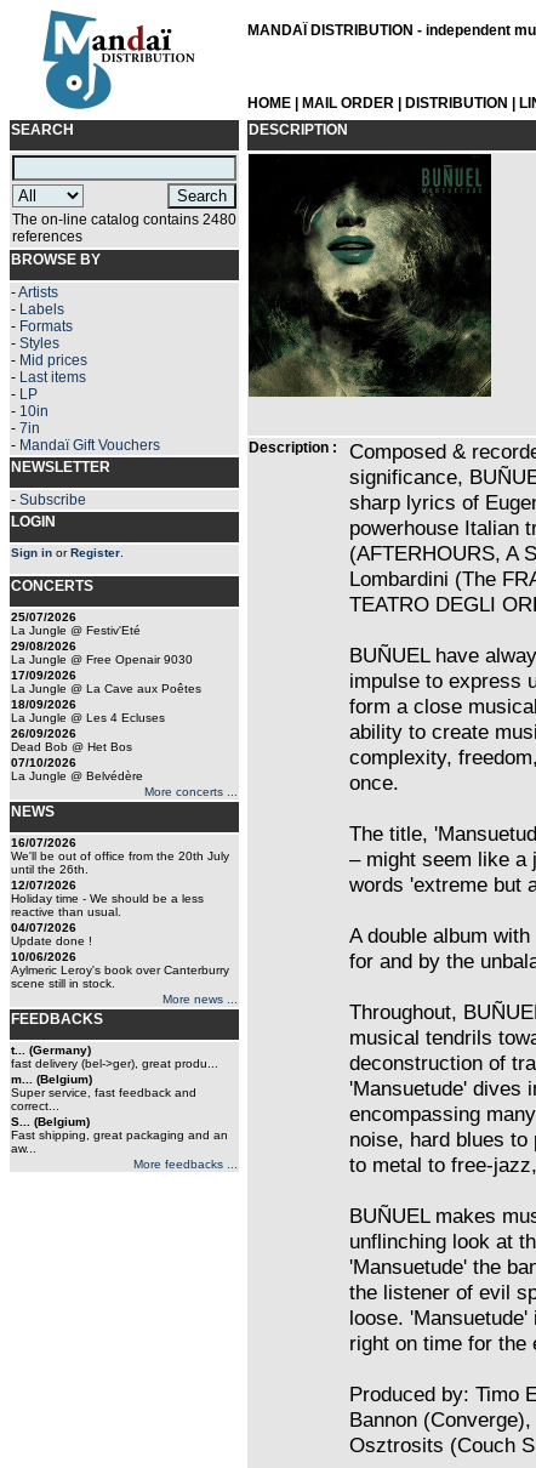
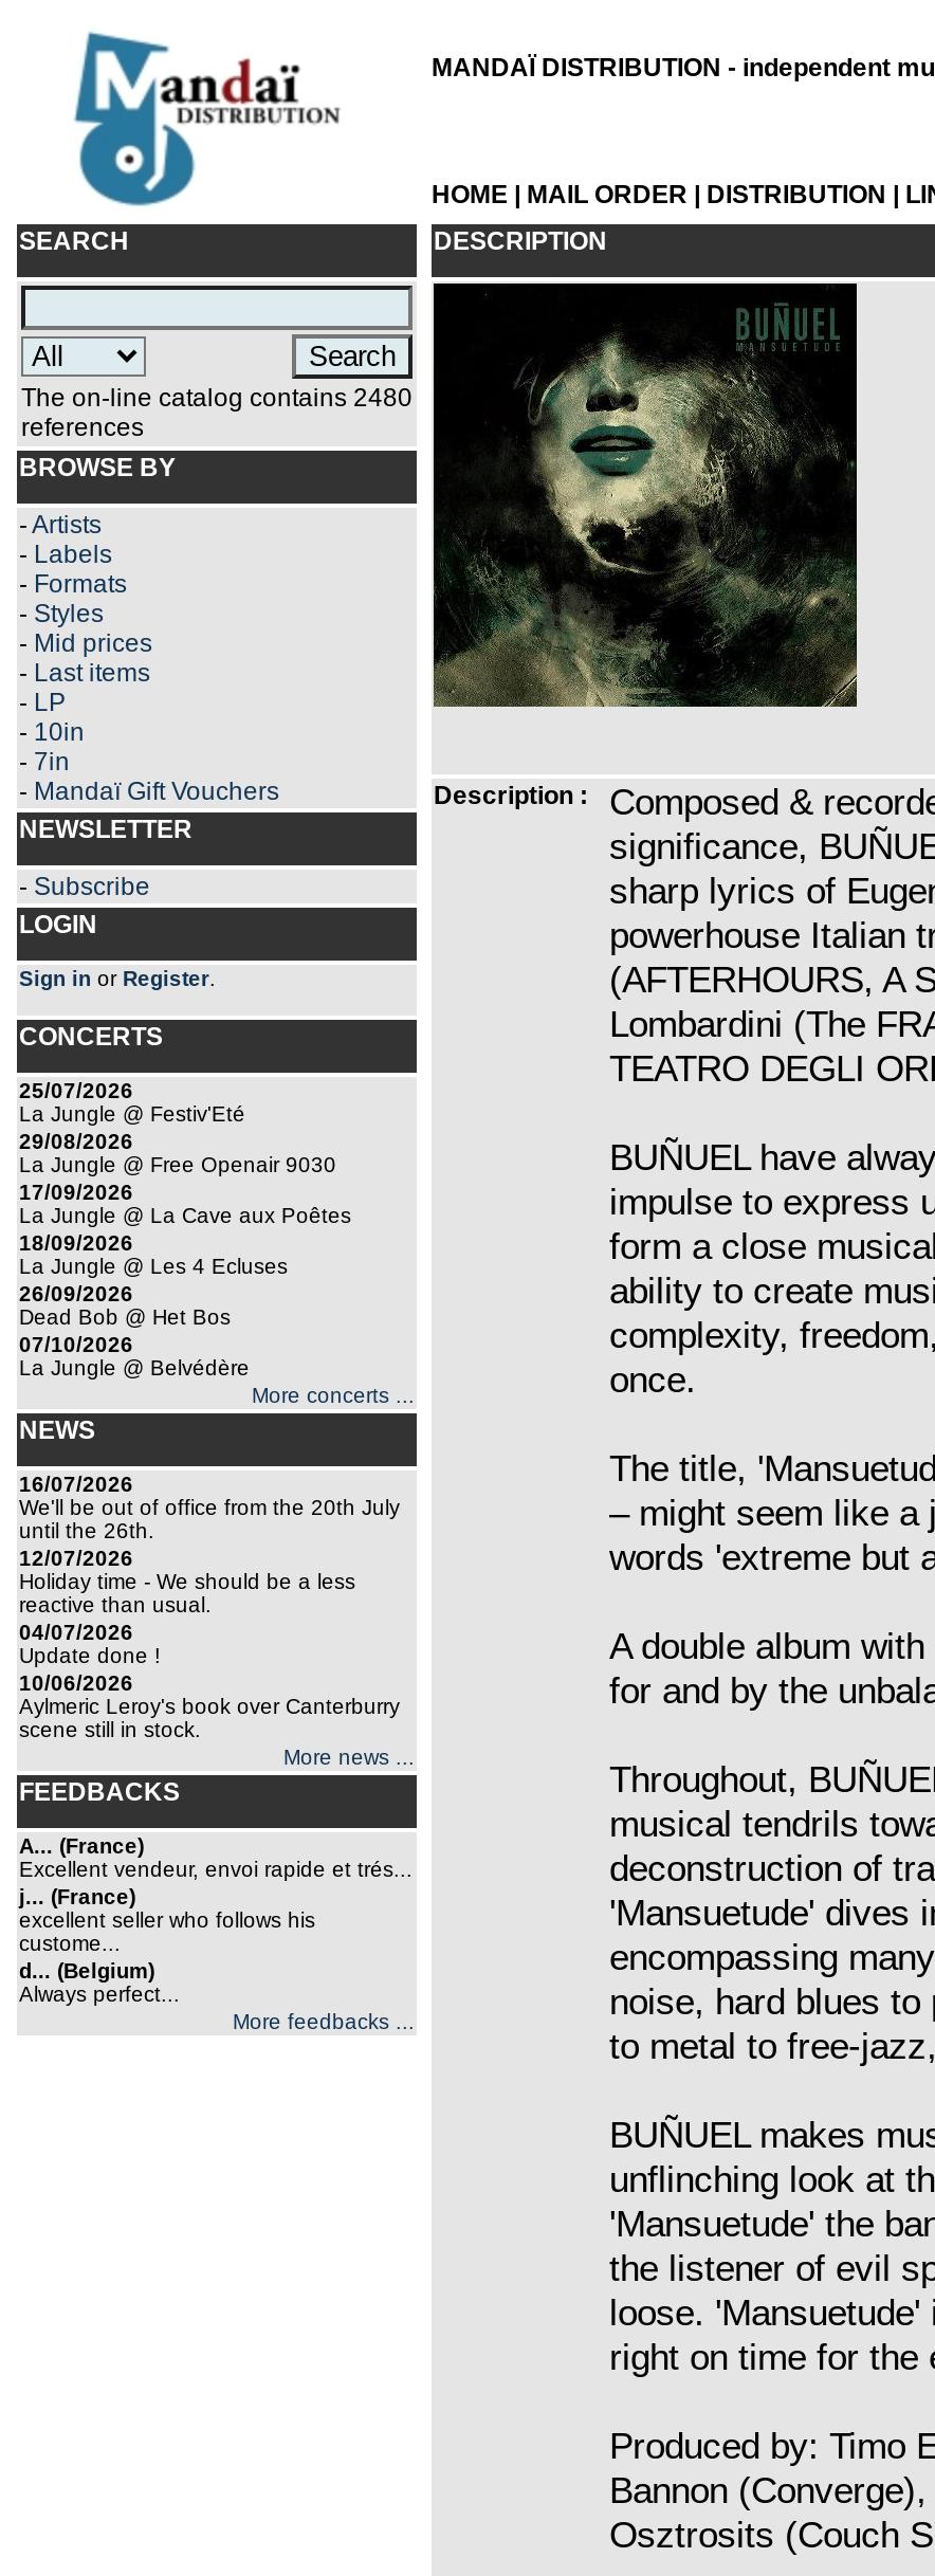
[11,1043,228,1155] t... (Germany) | fast delivery (bel->ger), great produ... | m... (Belgium) | Super service, fast feedback and | correct... | S... (Belgium) | Fast shipping, great packaging and an | aw... -> [19,1834,412,2006] A... (France) | Excellent vendeur, envoi rapide et trés... | j... (France) | excellent seller who follows his | custome... | d... (Belgium) | Always perfect...

